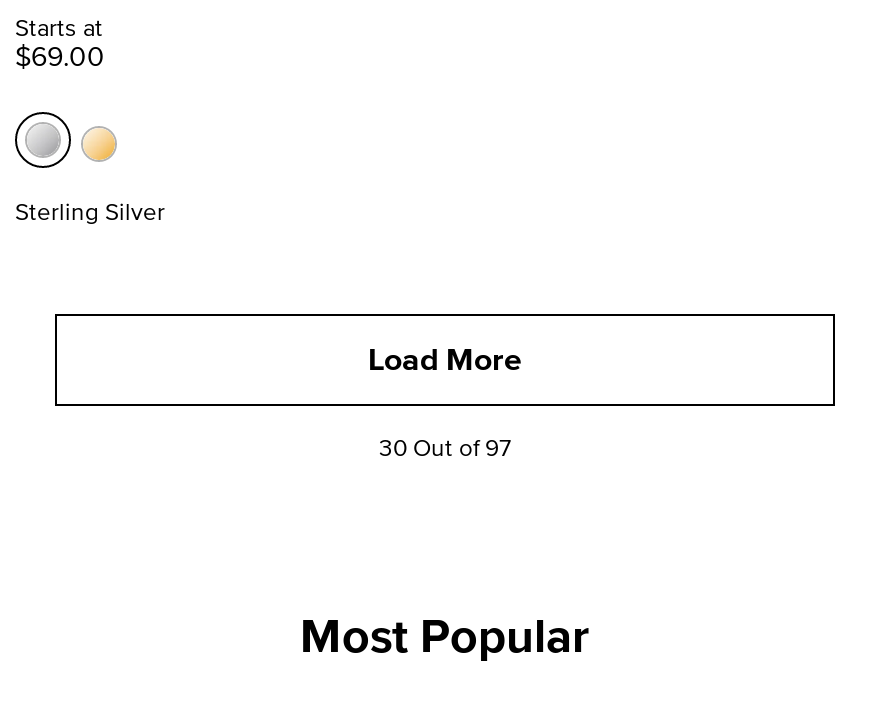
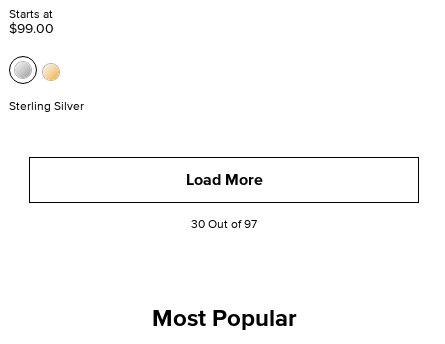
[15,36,105,76] $69.00 -> [9,18,54,38] $99.00

